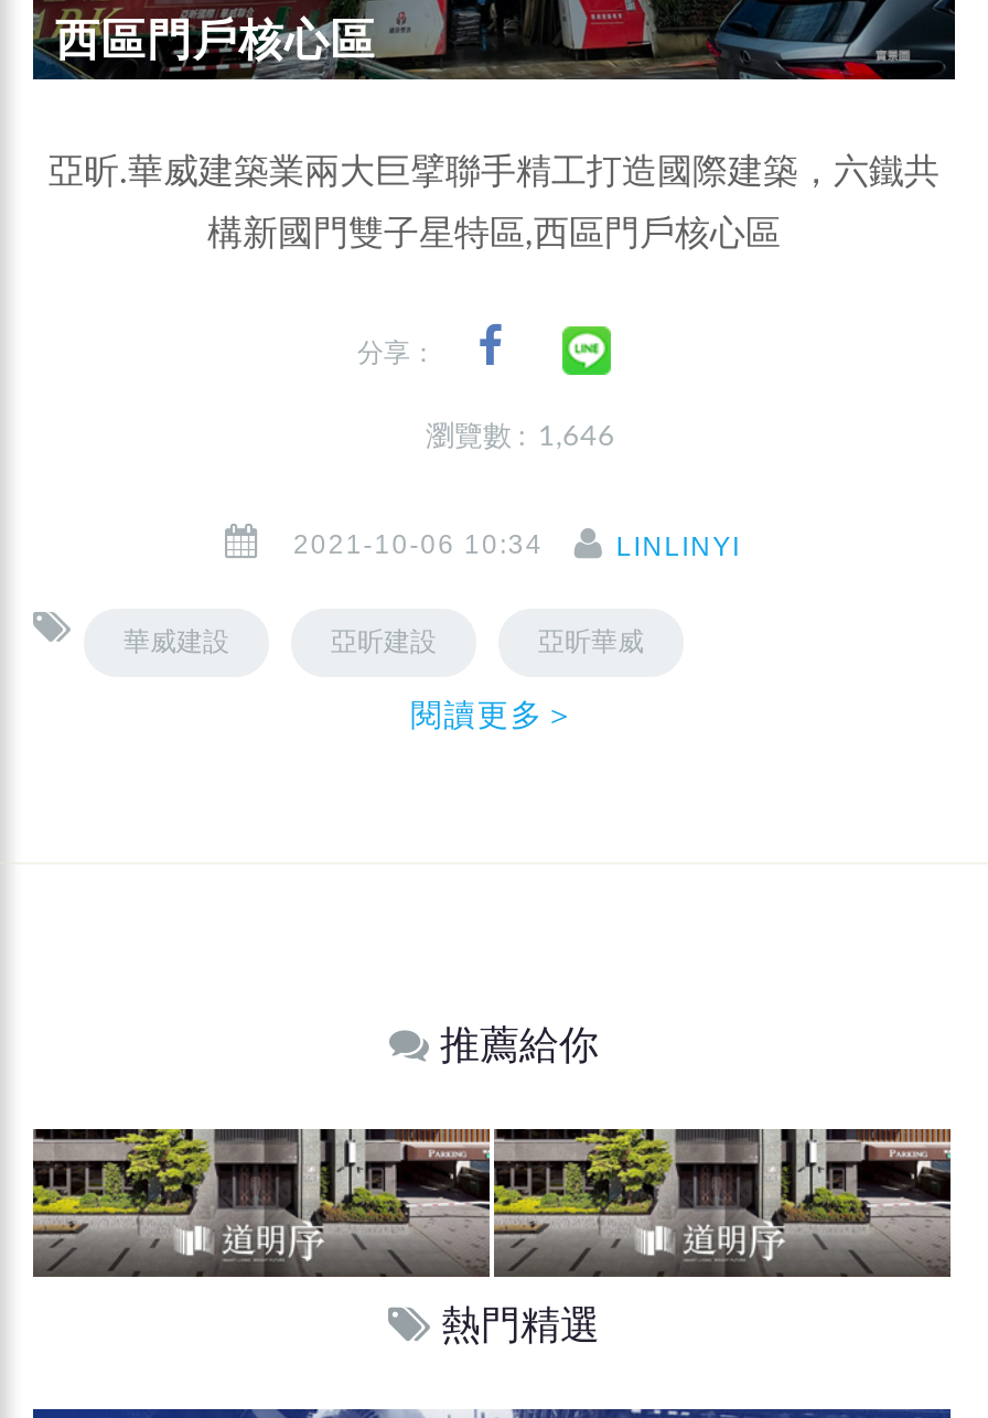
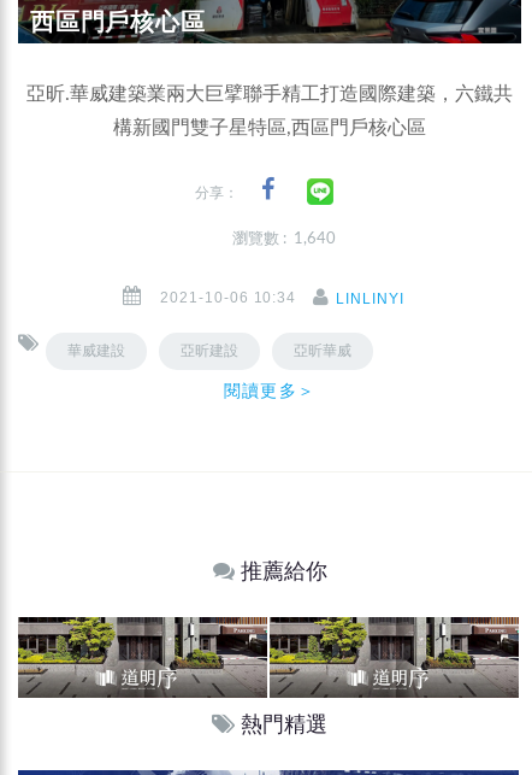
[426,423,615,452] 瀏覽數 : 1,646 -> [232,231,336,247] 瀏覽數 : 1,640

